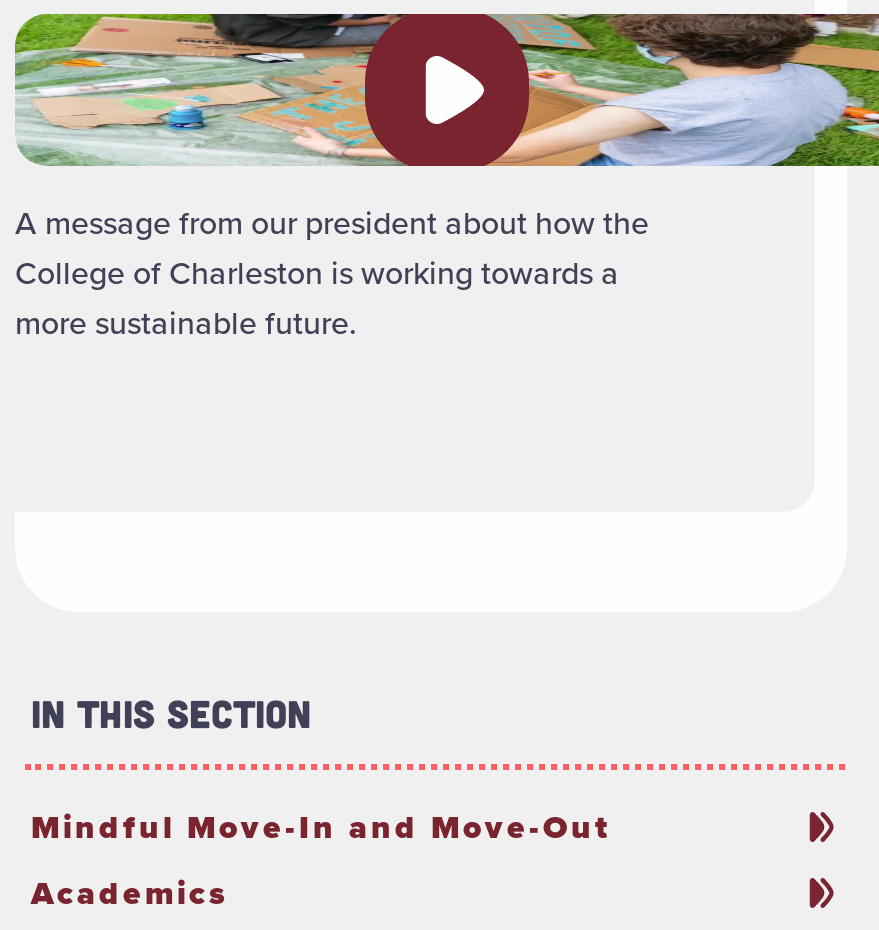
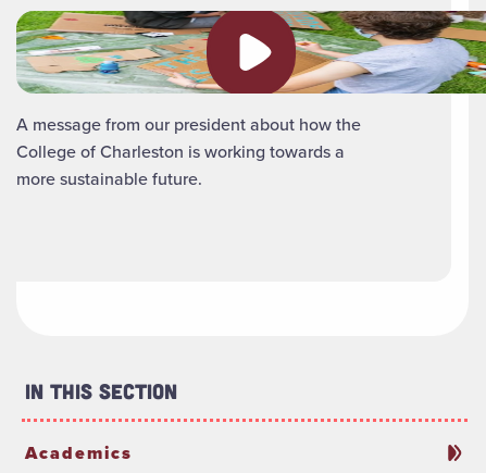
[31,803,611,849] Mindful Move-In and Move-Out -> none

